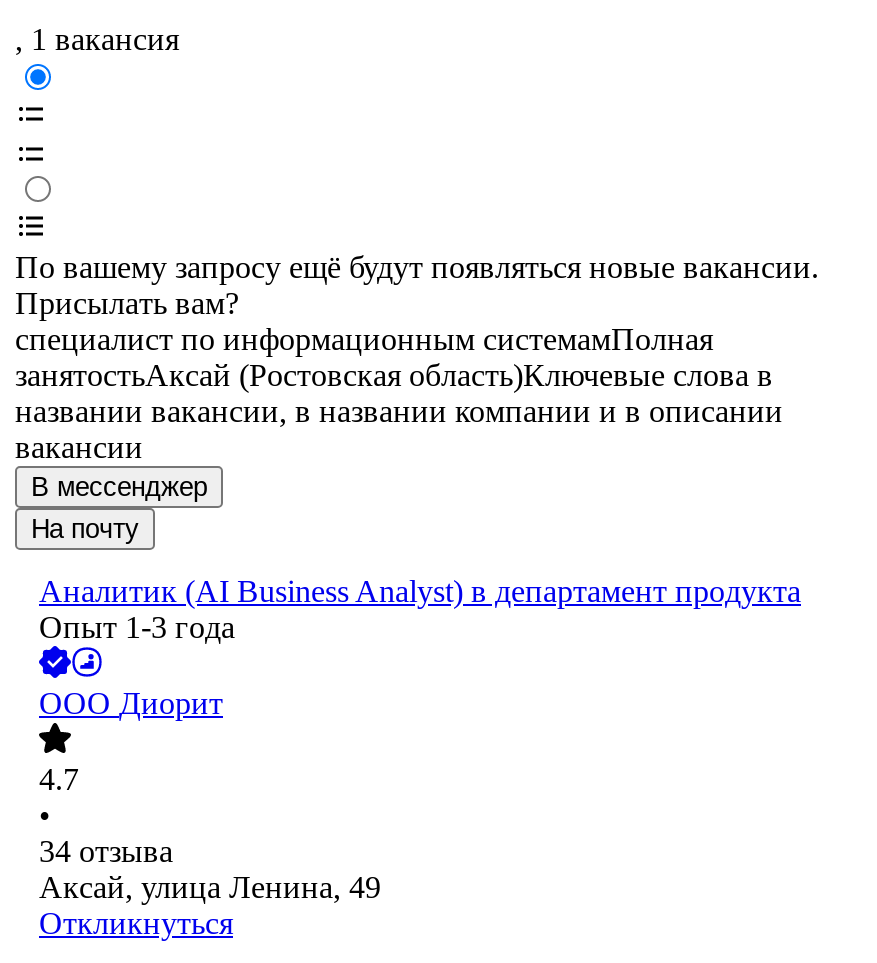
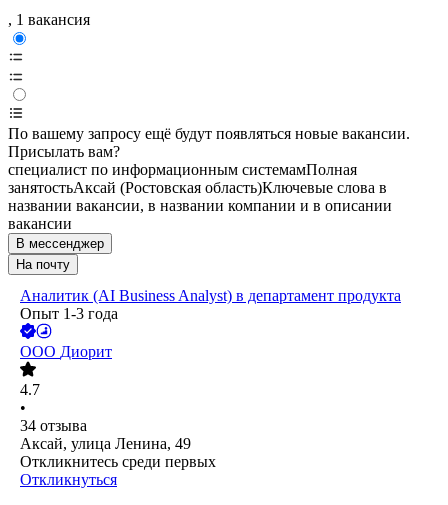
none -> [20,453,216,470] Откликнитесь среди первых

